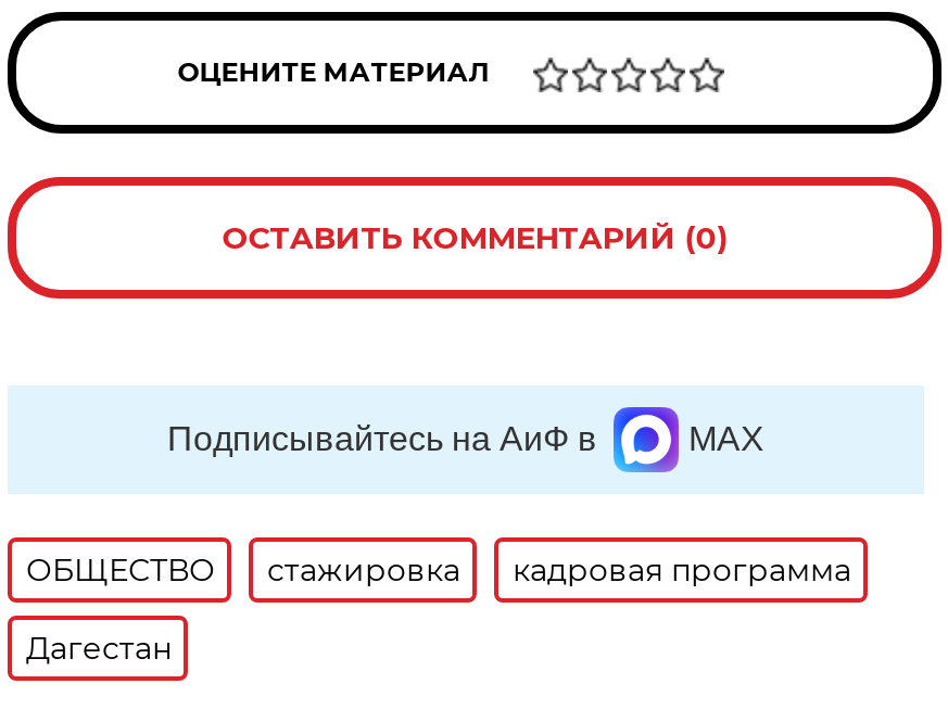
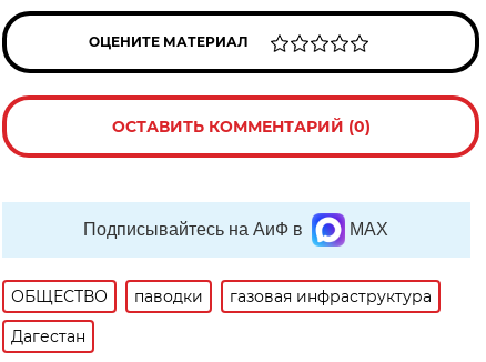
[267,550,851,589] стажировка | кадровая программа -> [135,286,432,306] паводки | газовая инфраструктура

